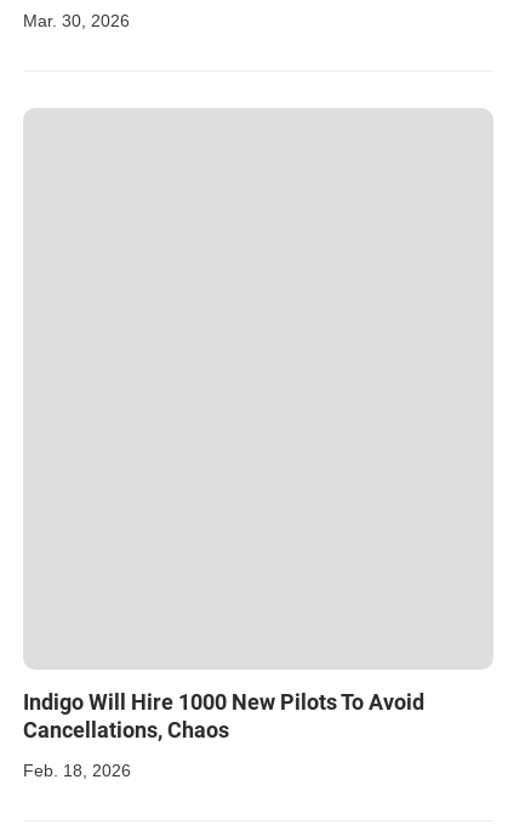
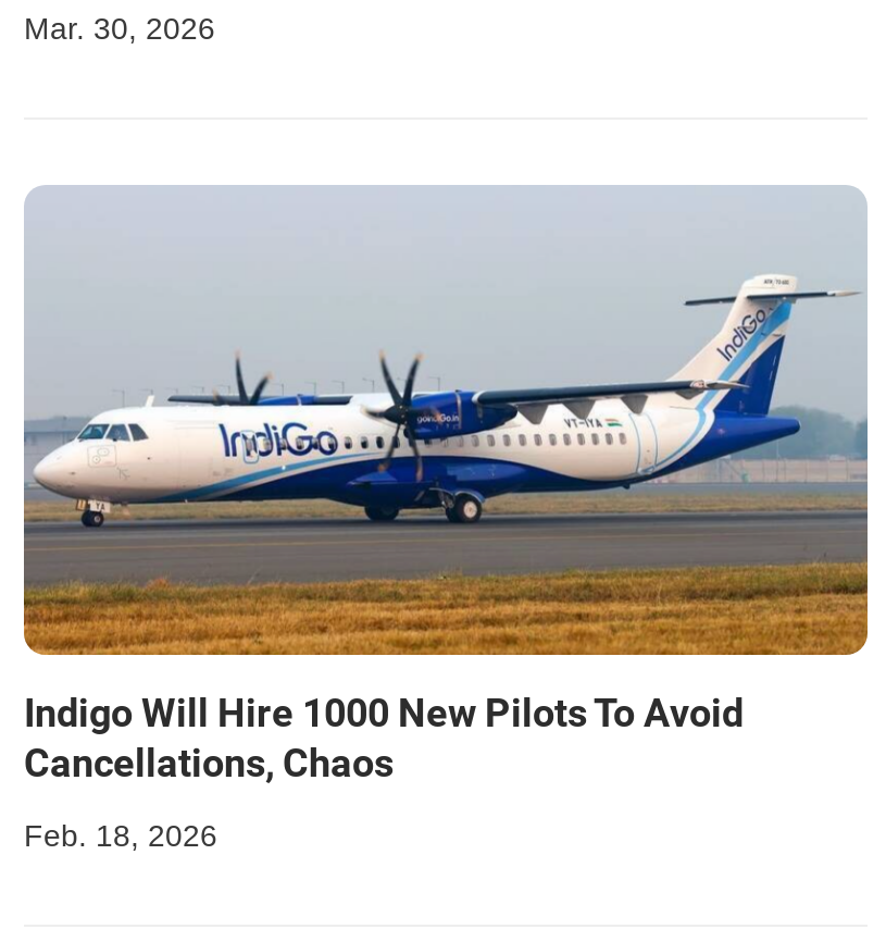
none -> [22,245,870,656] [image]

